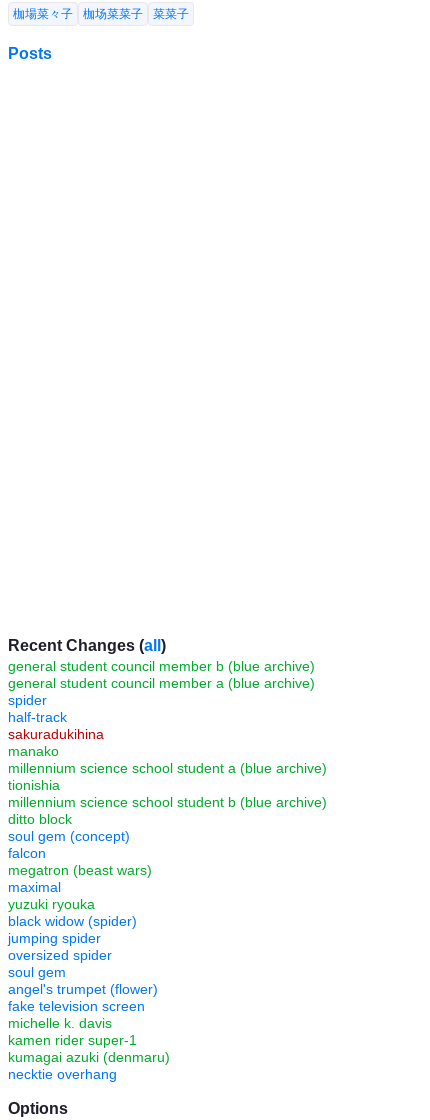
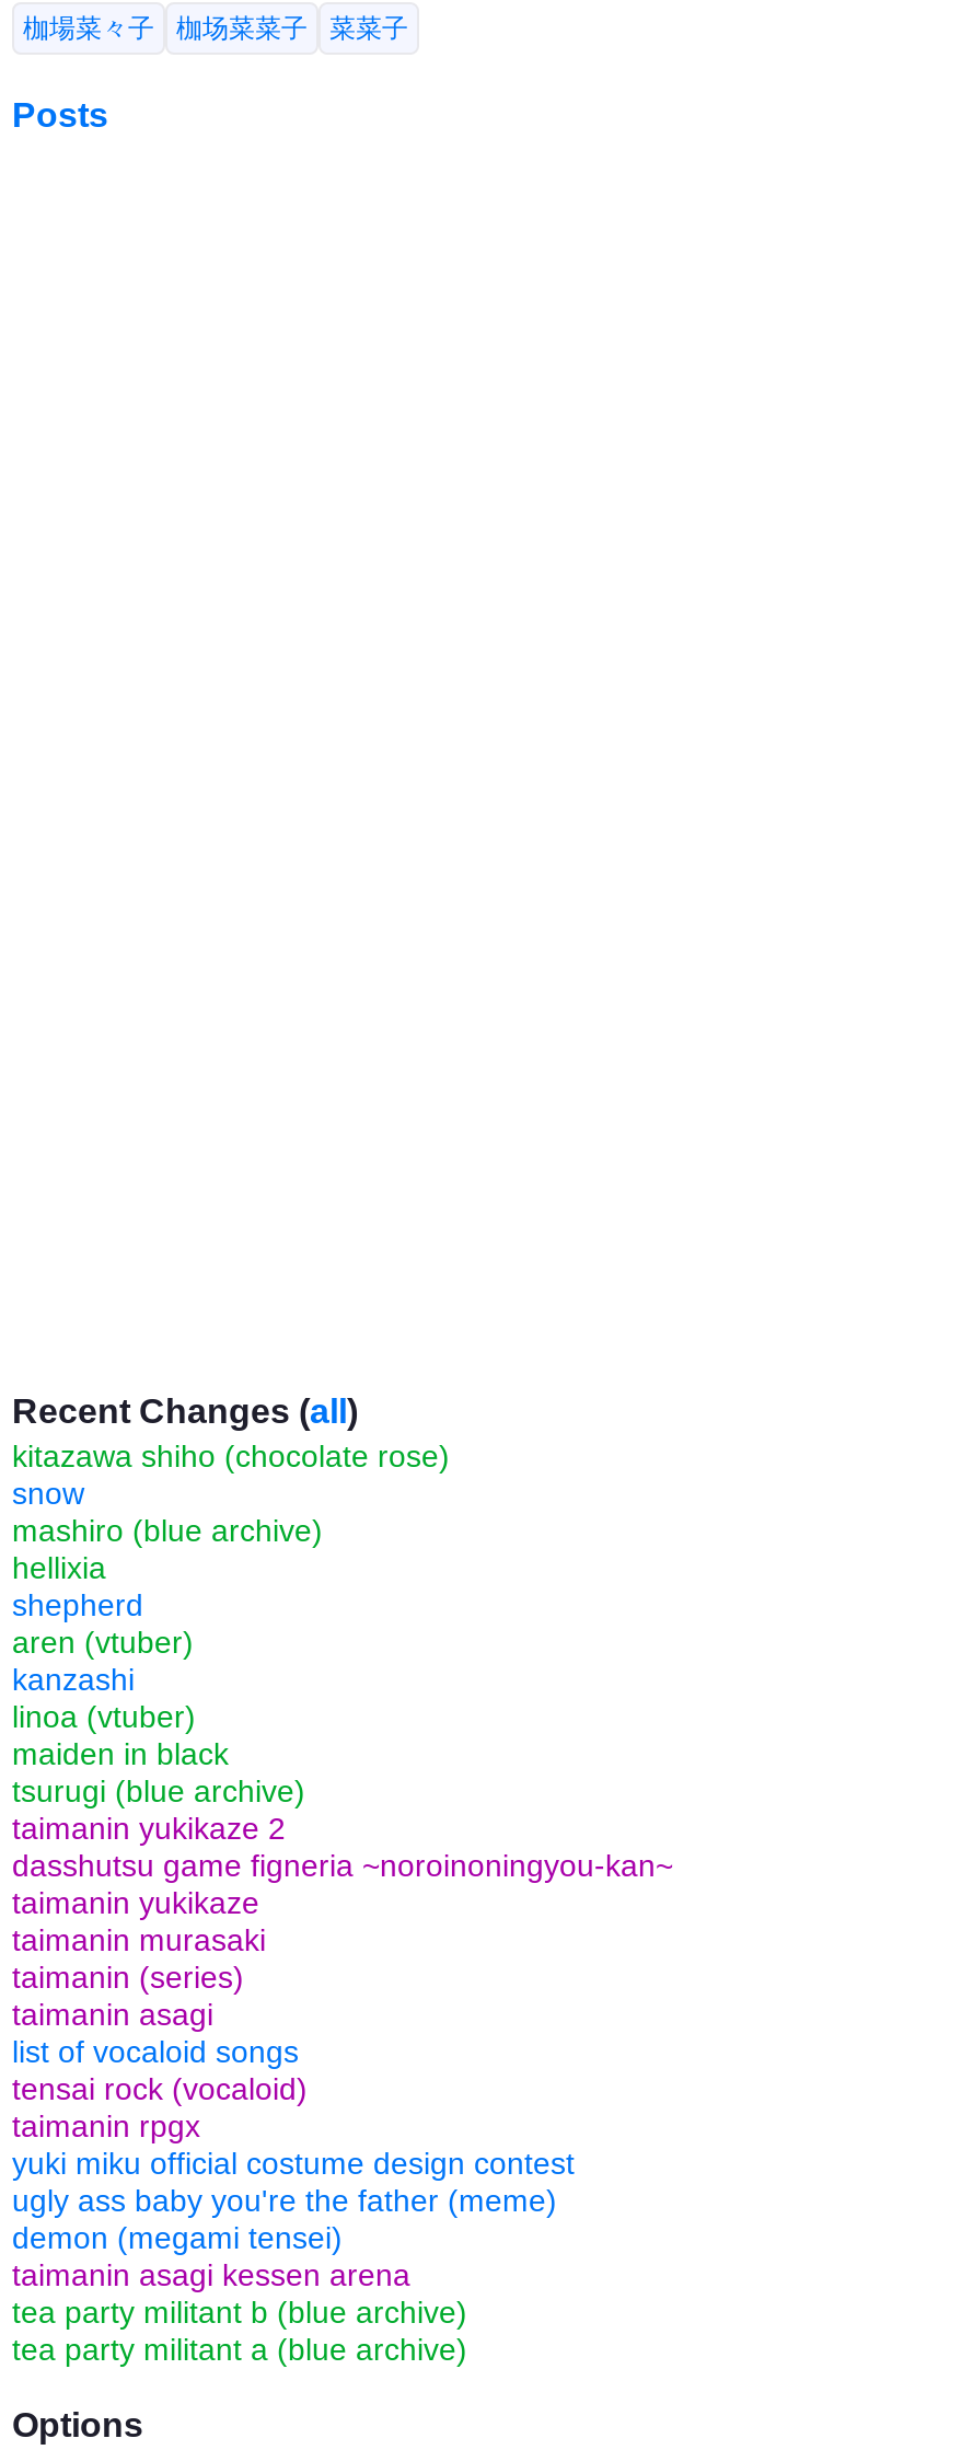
[8,658,327,1082] general student council member b (blue archive) | general student council member a (blue archive) | spider | half-track | sakuradukihina | manako | millennium science school student a (blue archive) | tionishia | millennium science school student b (blue archive) | ditto block | soul gem (concept) | falcon | megatron (beast wars) | maximal | yuzuki ryouka | black widow (spider) | jumping spider | oversized spider | soul gem | angel's trumpet (flower) | fake television screen | michelle k. davis | kamen rider super-1 | kumagai azuki (denmaru) | necktie overhang -> [12,1438,673,2367] kitazawa shiho (chocolate rose) | snow | mashiro (blue archive) | hellixia | shepherd | aren (vtuber) | kanzashi | linoa (vtuber) | maiden in black | tsurugi (blue archive) | taimanin yukikaze 2 | dasshutsu game figneria ~noroinoningyou-kan~ | taimanin yukikaze | taimanin murasaki | taimanin (series) | taimanin asagi | list of vocaloid songs | tensai rock (vocaloid) | taimanin rpgx | yuki miku official costume design contest | ugly ass baby you're the father (meme) | demon (megami tensei) | taimanin asagi kessen arena | tea party militant b (blue archive) | tea party militant a (blue archive)

